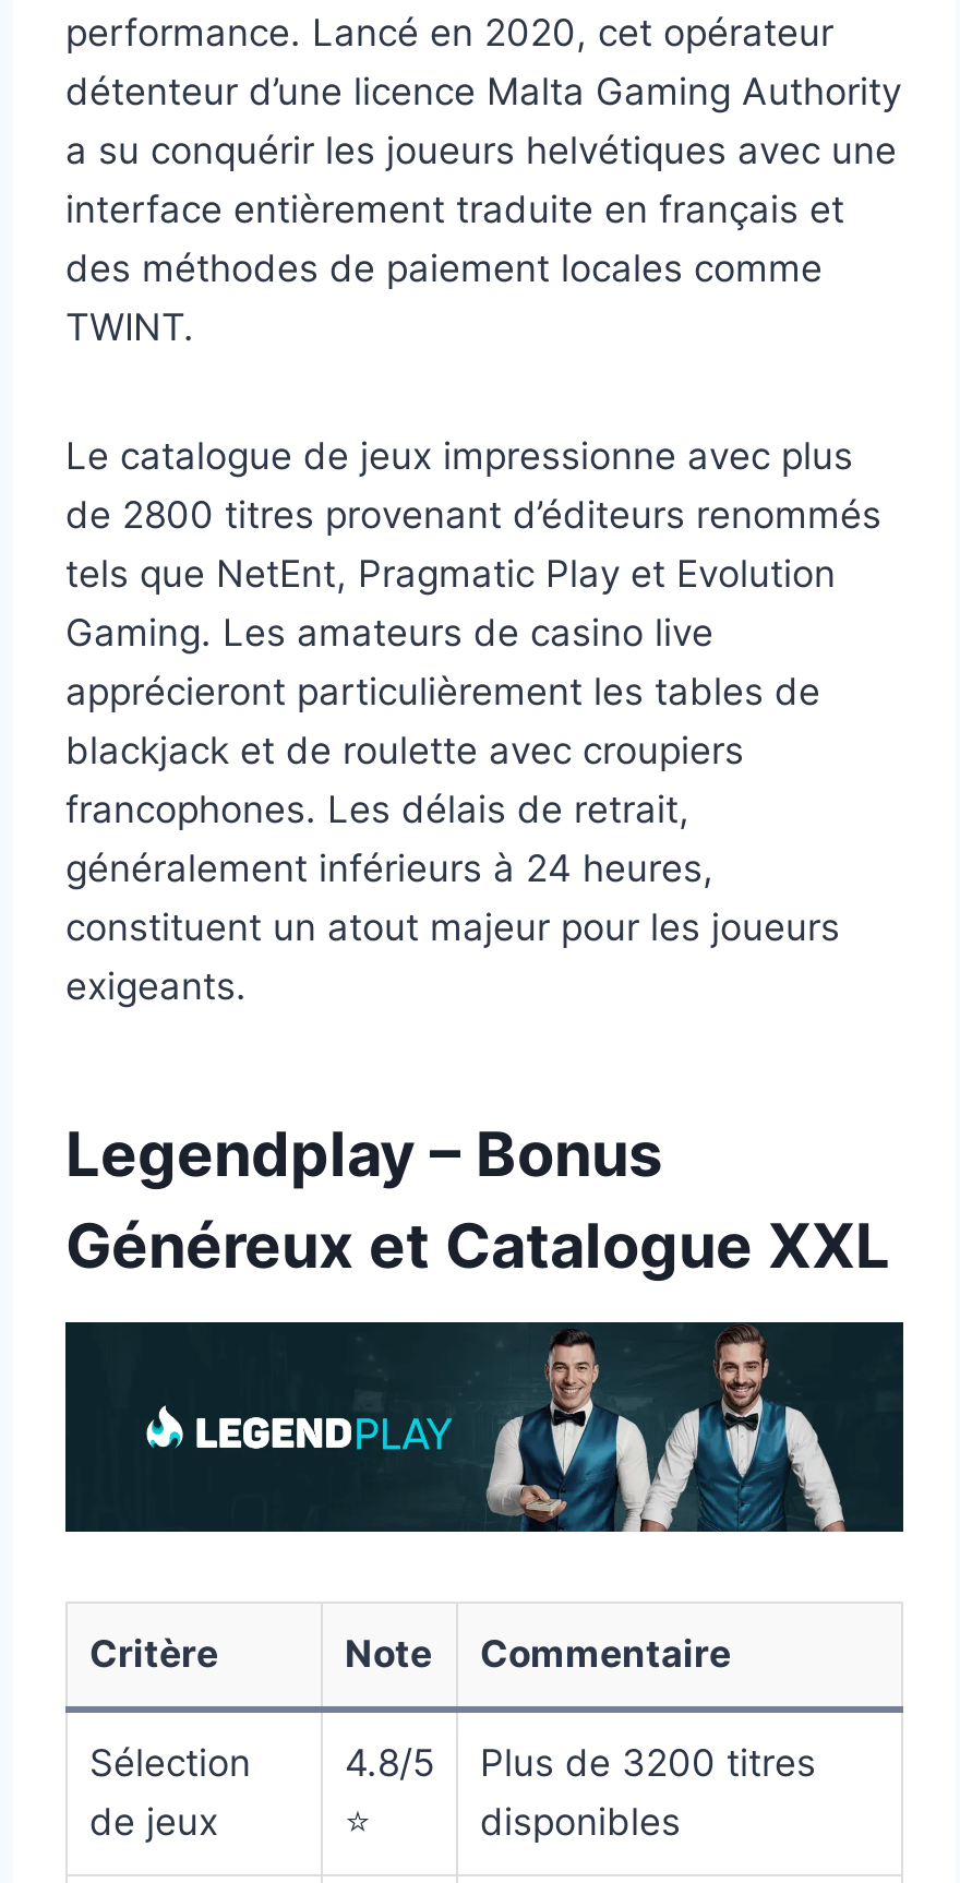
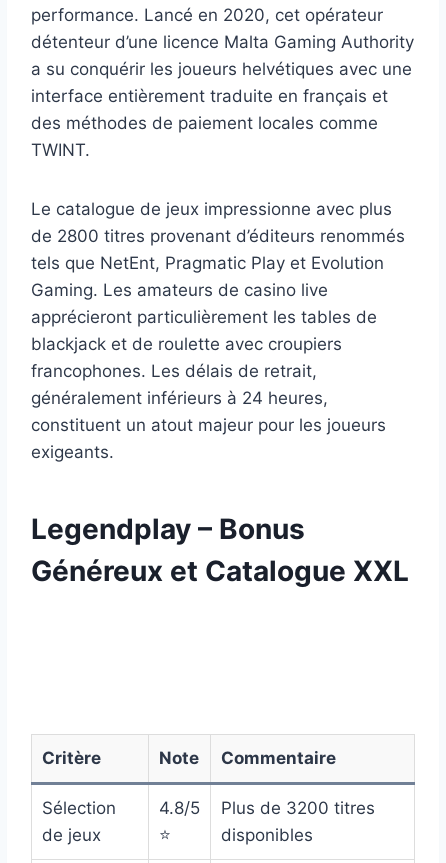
[63,1320,905,1534] [image] -> none

